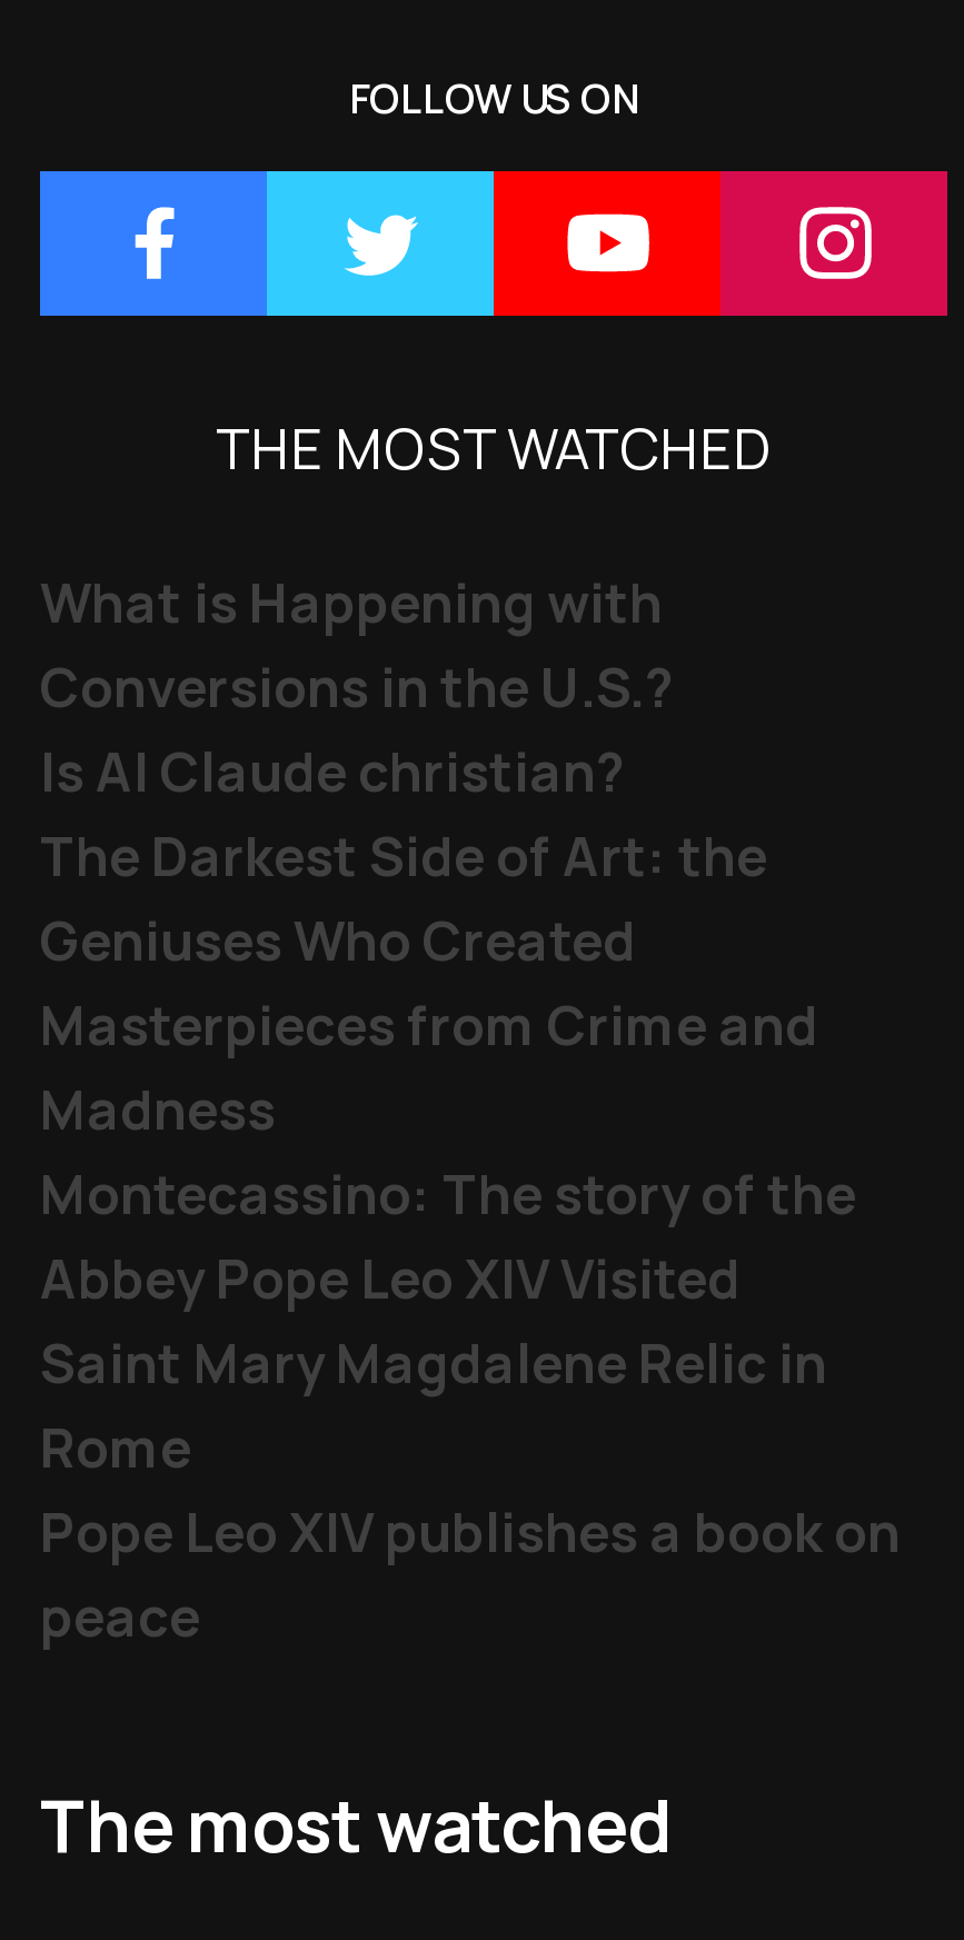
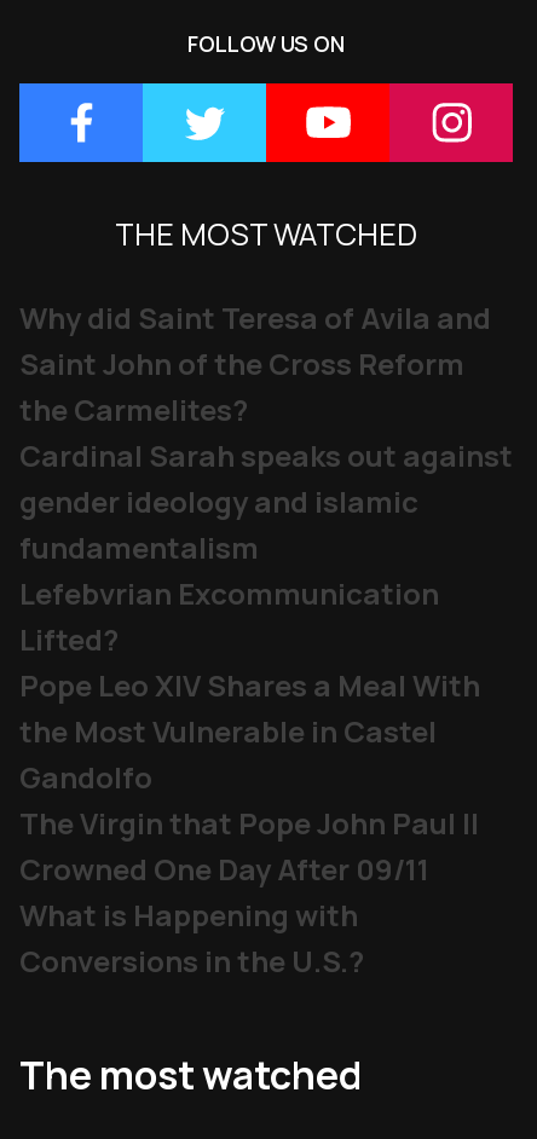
none -> [19,297,513,889] Why did Saint Teresa of Avila and | Saint John of the Cross Reform | the Carmelites? | Cardinal Sarah speaks out against | gender ideology and islamic | fundamentalism | Lefebvrian Excommunication | Lifted? | Pope Leo XIV Shares a Meal With | the Most Vulnerable in Castel | Gandolfo | The Virgin that Pope John Paul II | Crowned One Day After 09/11
moved [40,565,674,723] -> [19,895,364,981]: What is Happening with | Conversions in the U.S.?
[40,734,901,1652] Is AI Claude christian? | The Darkest Side of Art: the | Geniuses Who Created | Masterpieces from Crime and | Madness | Montecassino: The story of the | Abbey Pope Leo XIV Visited | Saint Mary Magdalene Relic in | Rome | Pope Leo XIV publishes a book on | peace -> none

